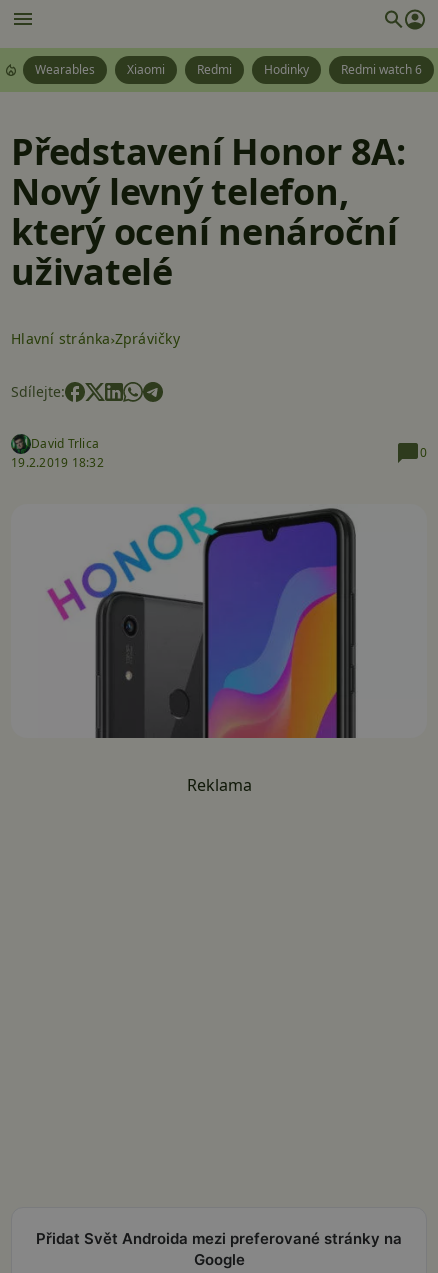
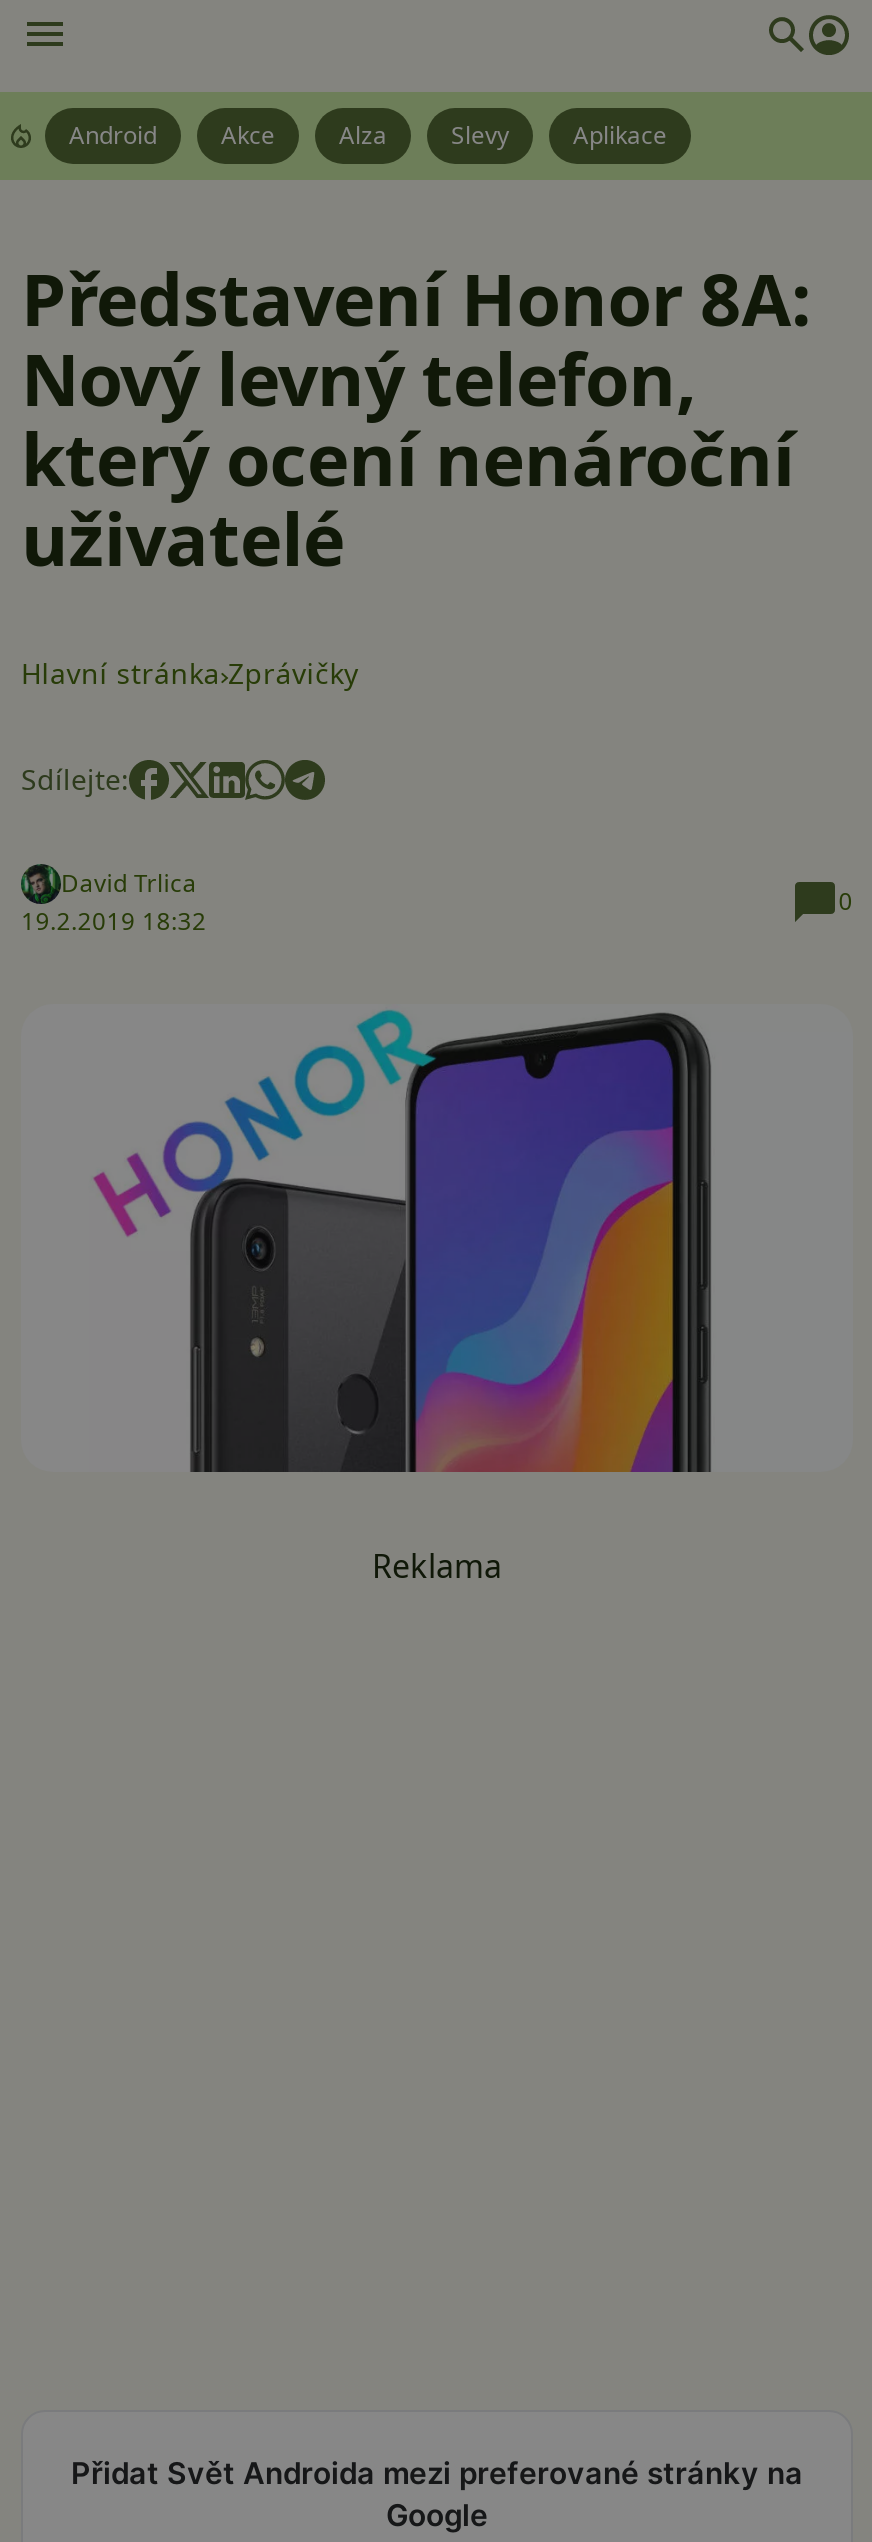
[35,61,422,78] Wearables | Xiaomi | Redmi | Hodinky | Redmi watch 6 -> [69,118,667,152] Android | Akce | Alza | Slevy | Aplikace

